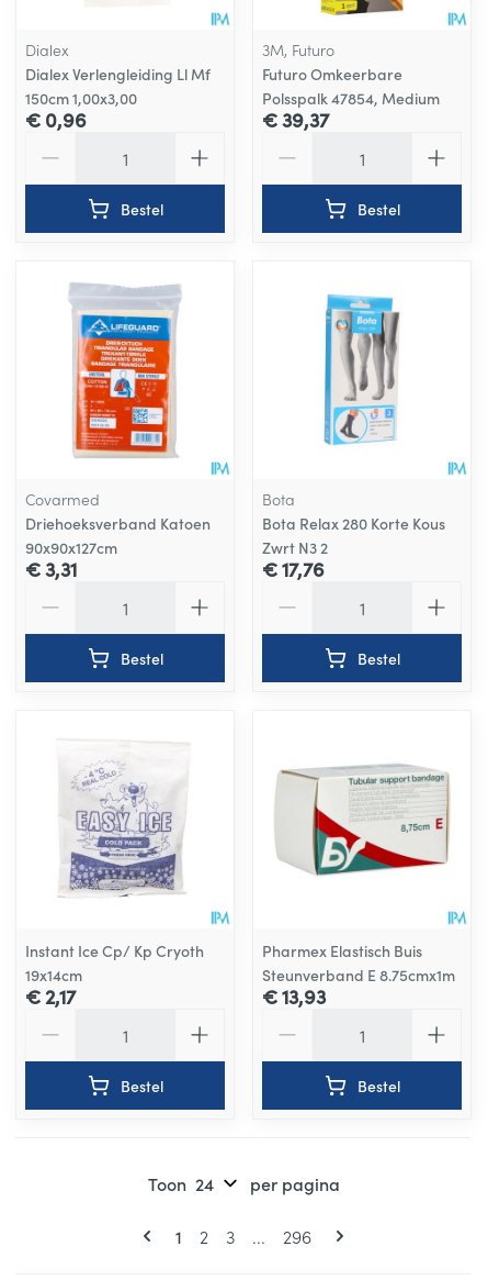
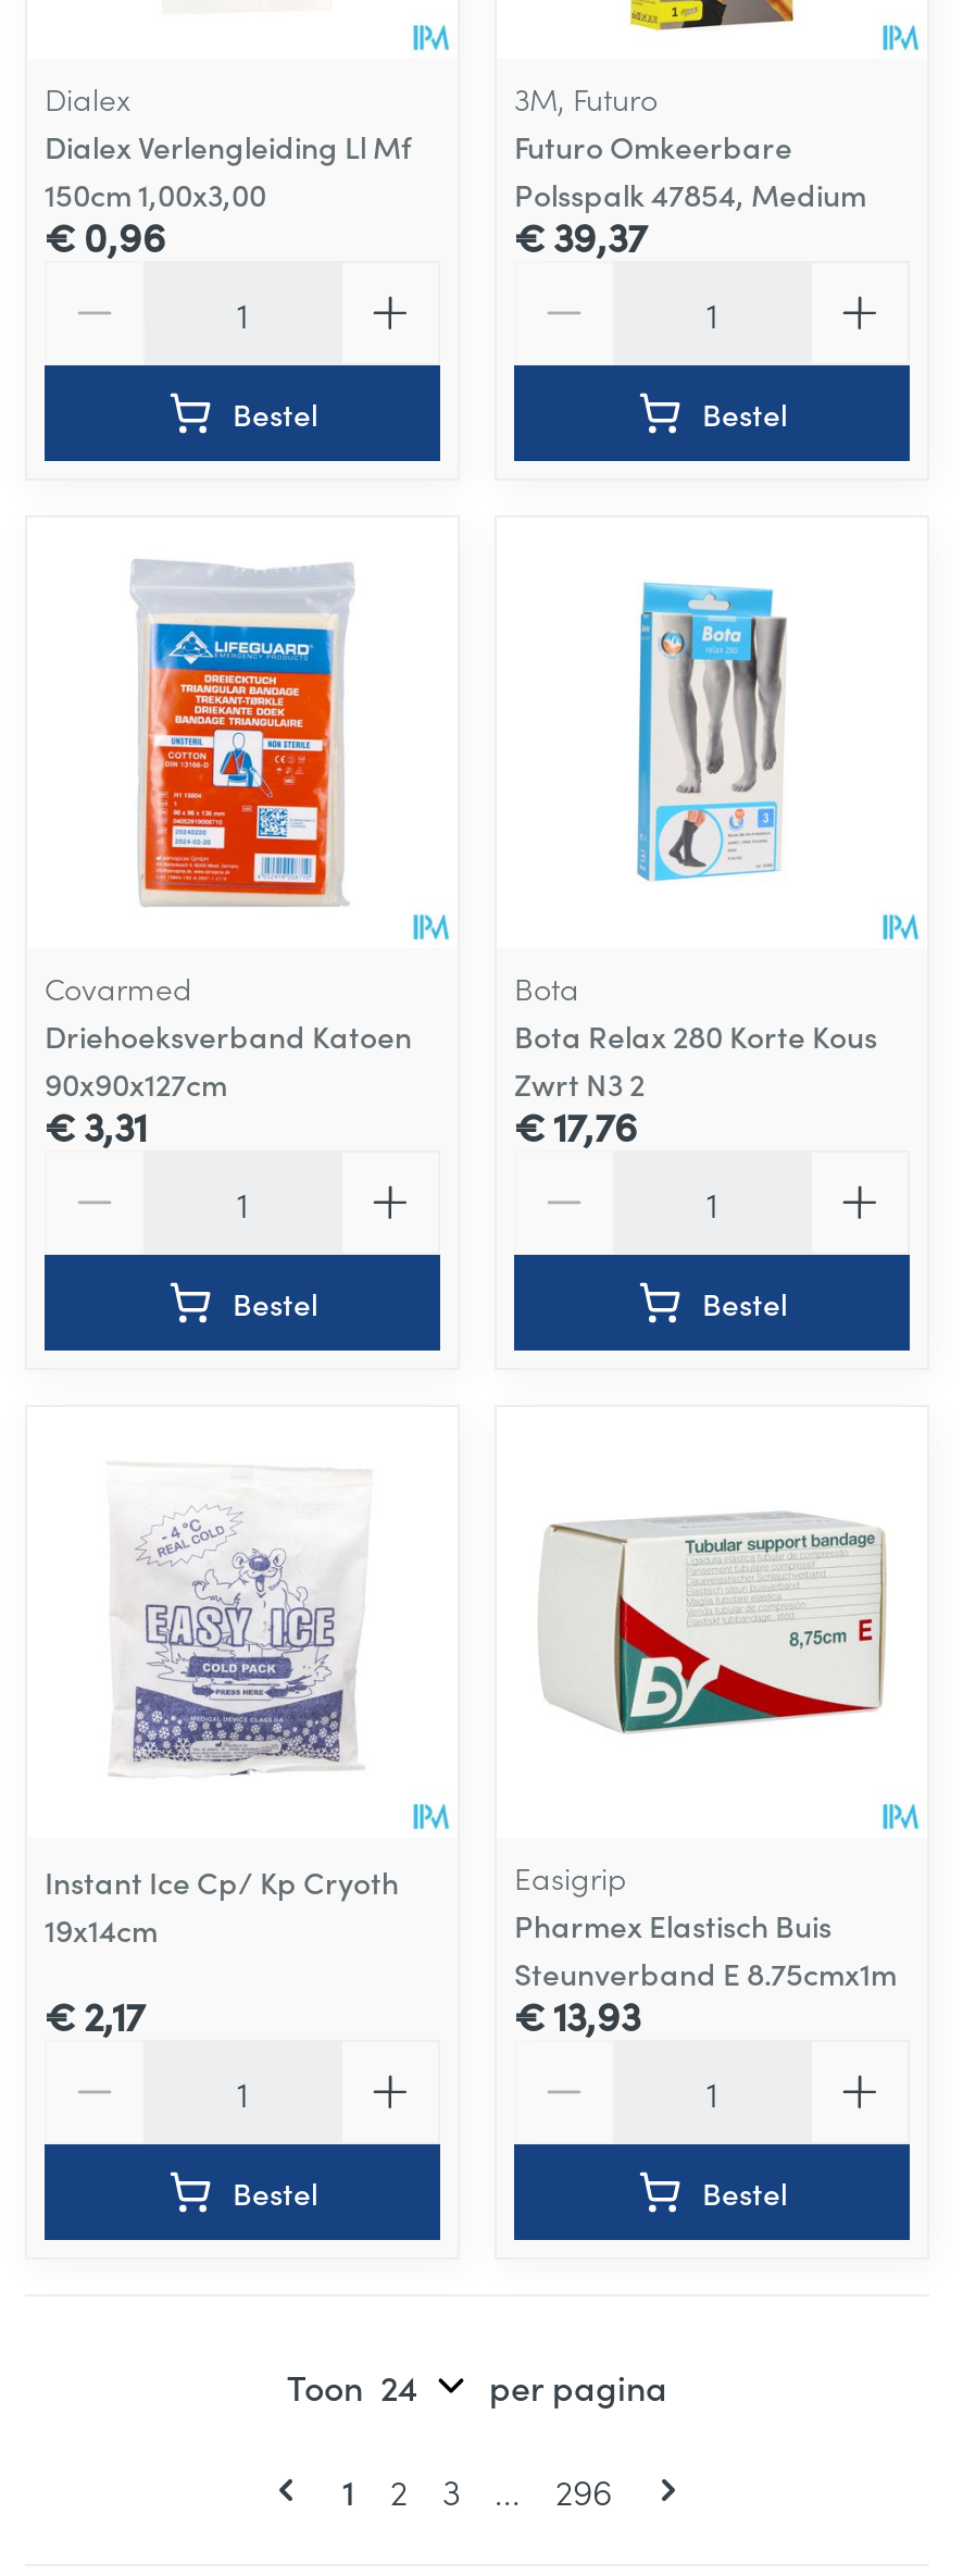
none -> [514,1855,627,1899] Easigrip

